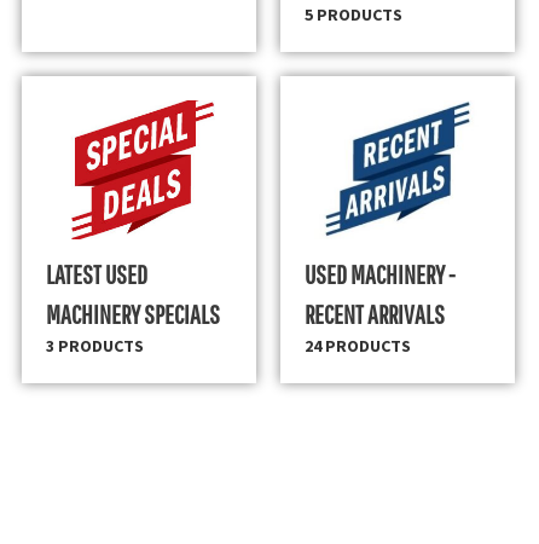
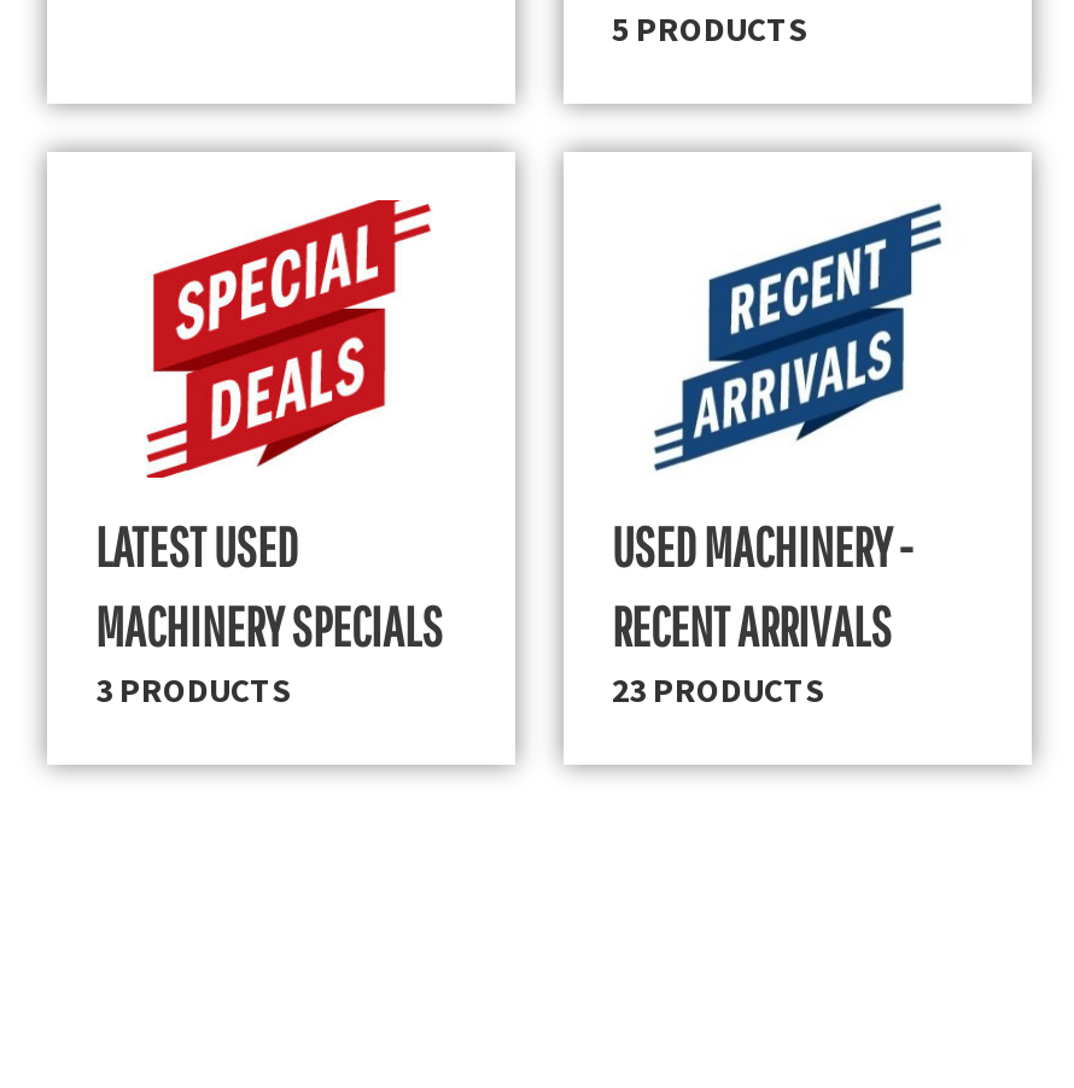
[305,335,411,356] 24 PRODUCTS -> [612,668,824,711] 23 PRODUCTS

